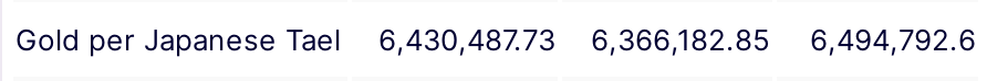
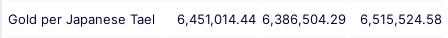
[378,23,976,58] 6,430,487.73 | 6,366,182.85 | 6,494,792.6 -> [177,11,442,27] 6,451,014.44 6,386,504.29 | 6,515,524.58

